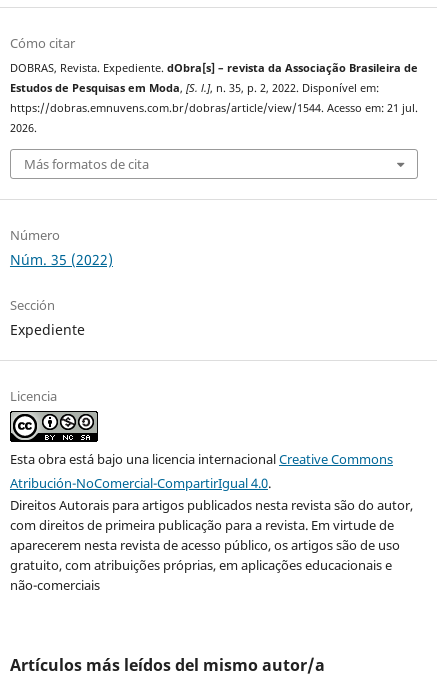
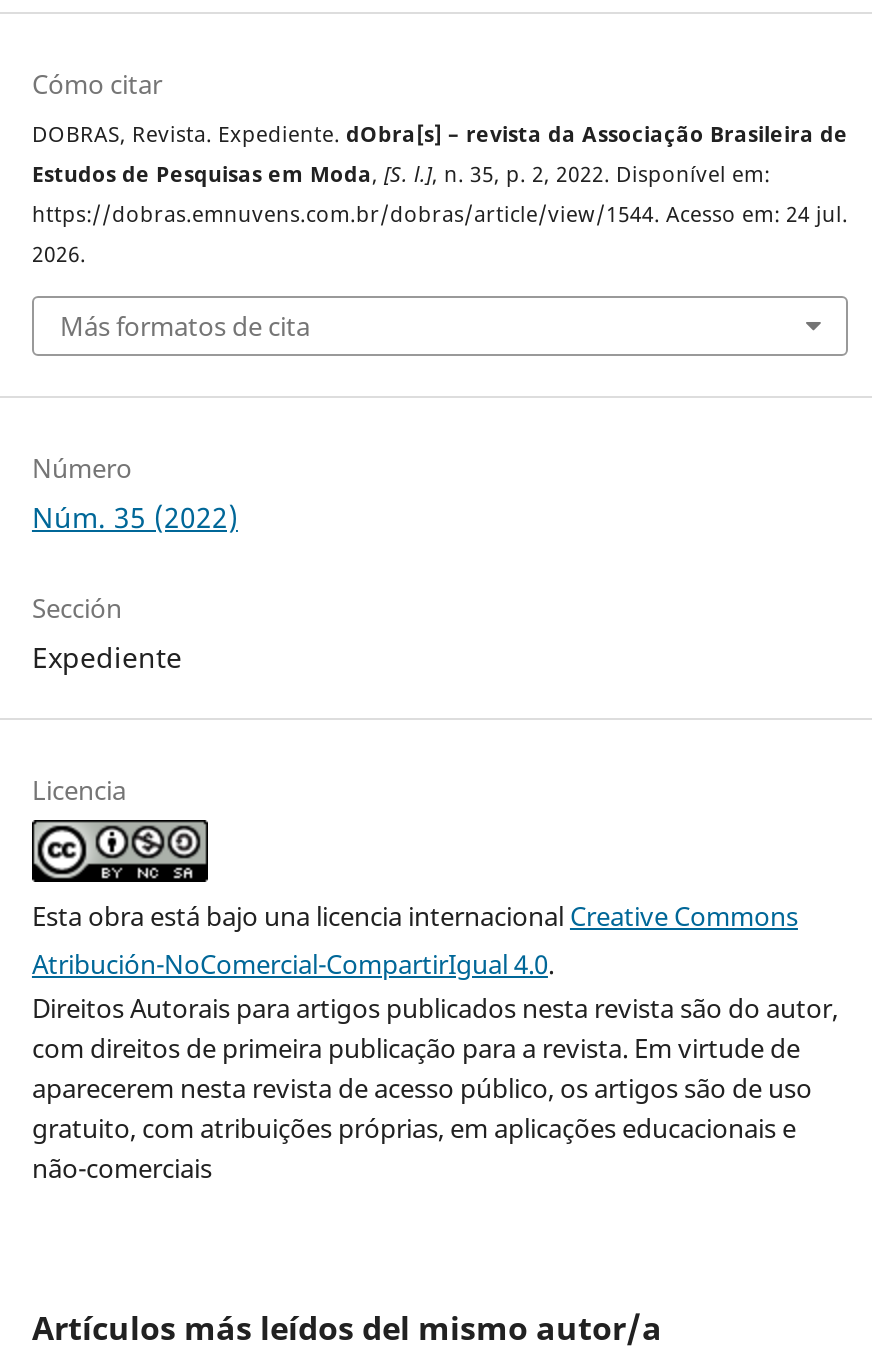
[10,101,418,115] https://dobras.emnuvens.com.br/dobras/article/view/1544. Acesso em: 21 jul. -> [32,201,848,229] https://dobras.emnuvens.com.br/dobras/article/view/1544. Acesso em: 24 jul.

